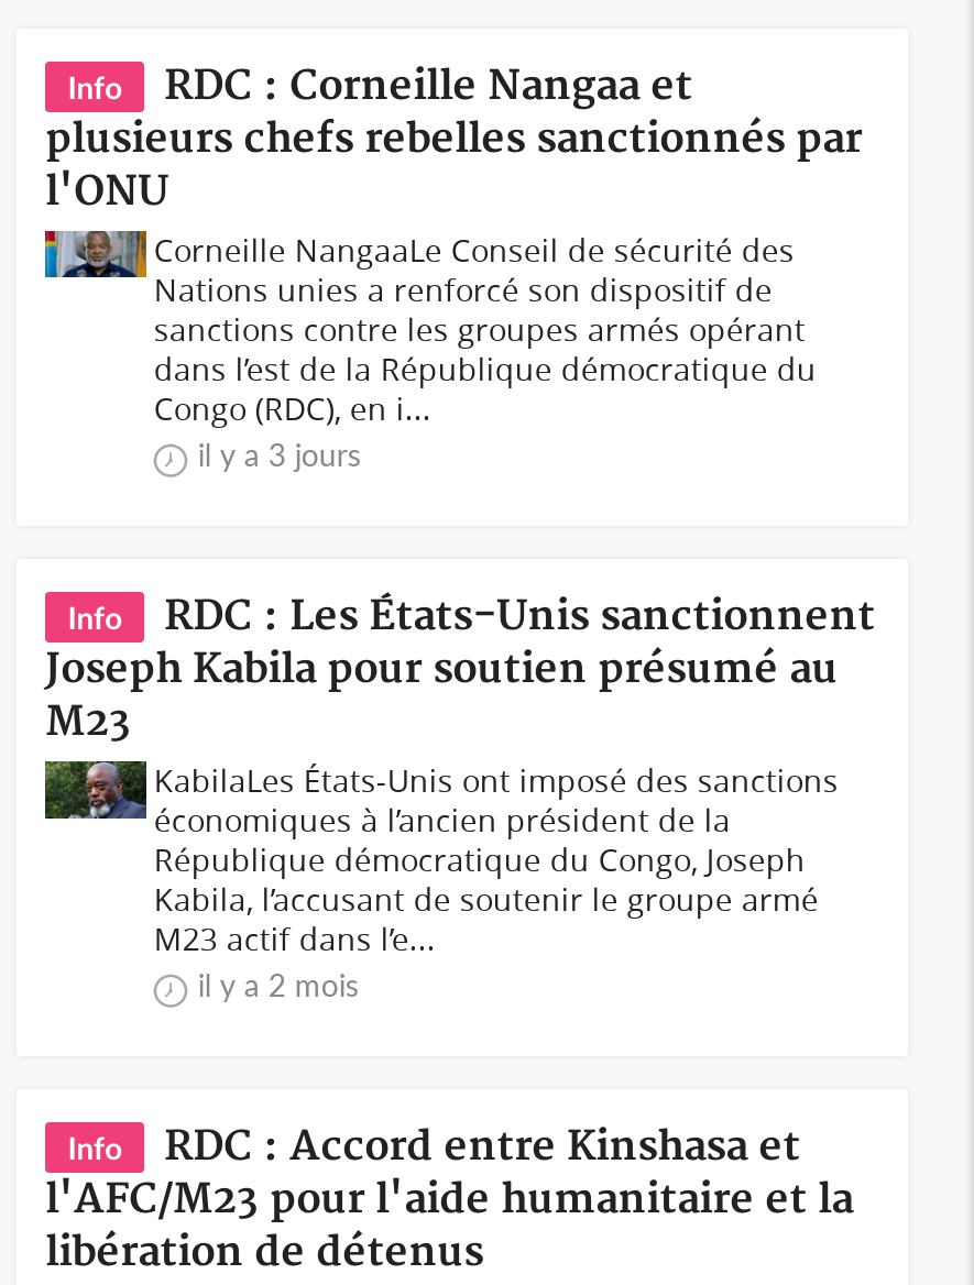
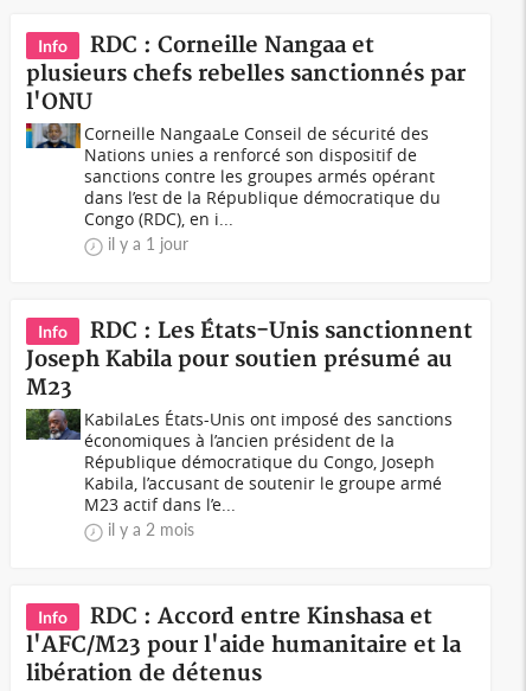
[198,436,361,473] il y a 3 jours -> [108,233,189,254] il y a 1 jour

